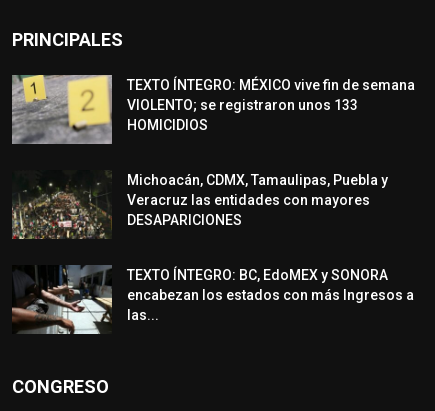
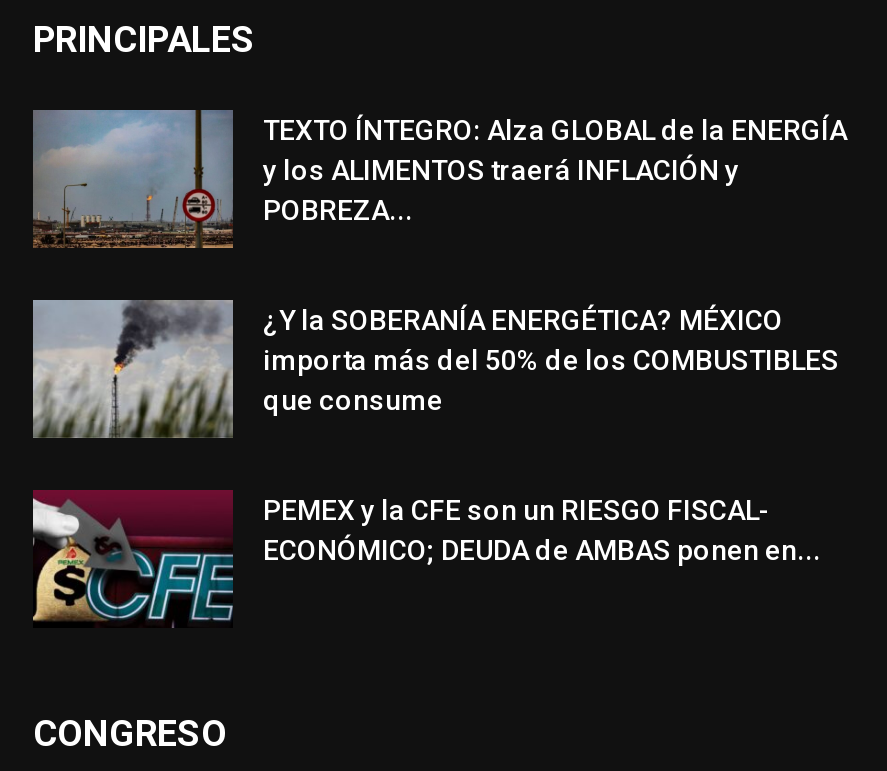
[12,74,415,145] [image] | TEXTO ÍNTEGRO: MÉXICO vive fin de semana | VIOLENTO; se registraron unos 133 | HOMICIDIOS -> [31,108,847,250] [image] | TEXTO ÍNTEGRO: Alza GLOBAL de la ENERGÍA | y los ALIMENTOS traerá INFLACIÓN y | POBREZA...
[12,170,388,239] [image] | Michoacán, CDMX, Tamaulipas, Puebla y | Veracruz las entidades con mayores | DESAPARICIONES -> [31,298,839,440] [image] | ¿Y la SOBERANÍA ENERGÉTICA? MÉXICO | importa más del 50% de los COMBUSTIBLES | que consume
[11,265,414,335] [image] | TEXTO ÍNTEGRO: BC, EdoMEX y SONORA | encabezan los estados con más Ingresos a | las... -> [31,488,821,628] [image] | PEMEX y la CFE son un RIESGO FISCAL- | ECONÓMICO; DEUDA de AMBAS ponen en...

